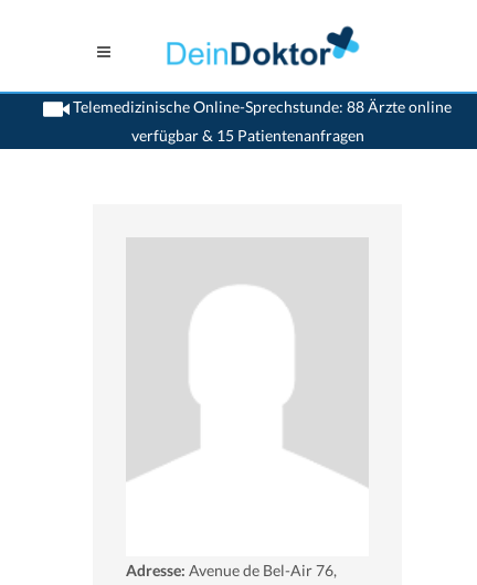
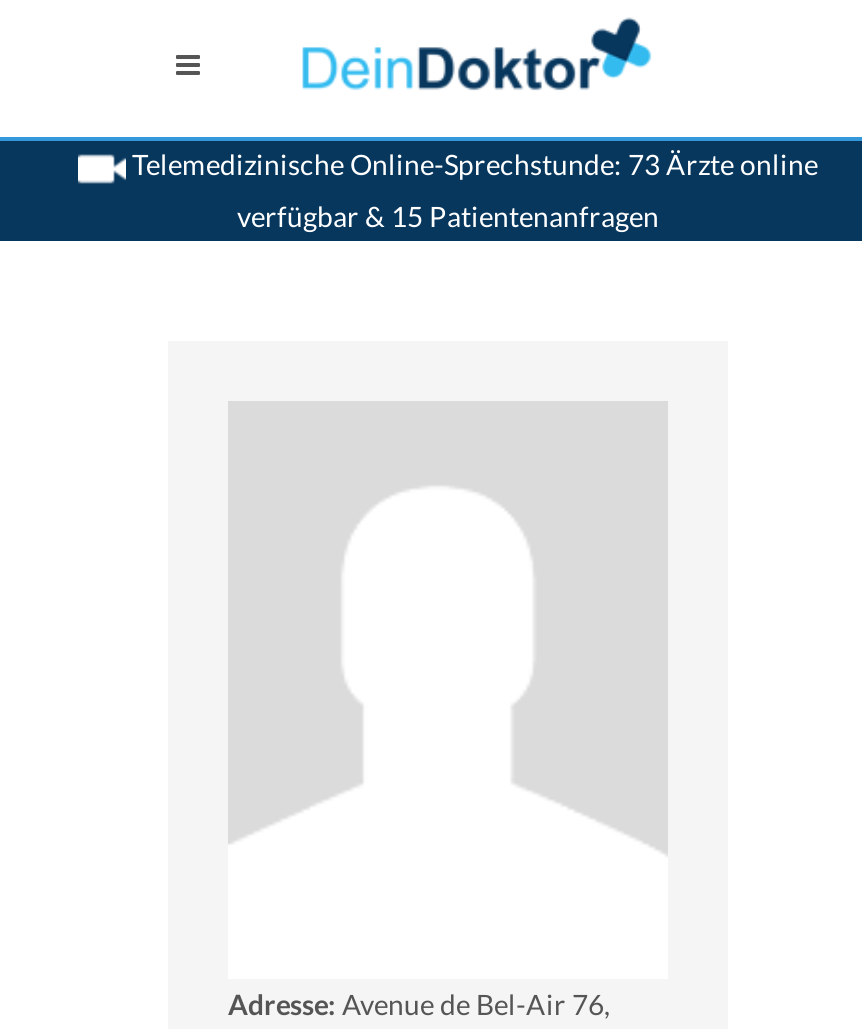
[70,97,452,116] Telemedizinische Online-Sprechstunde: 88 Ärzte online -> [126,147,818,181] Telemedizinische Online-Sprechstunde: 73 Ärzte online

